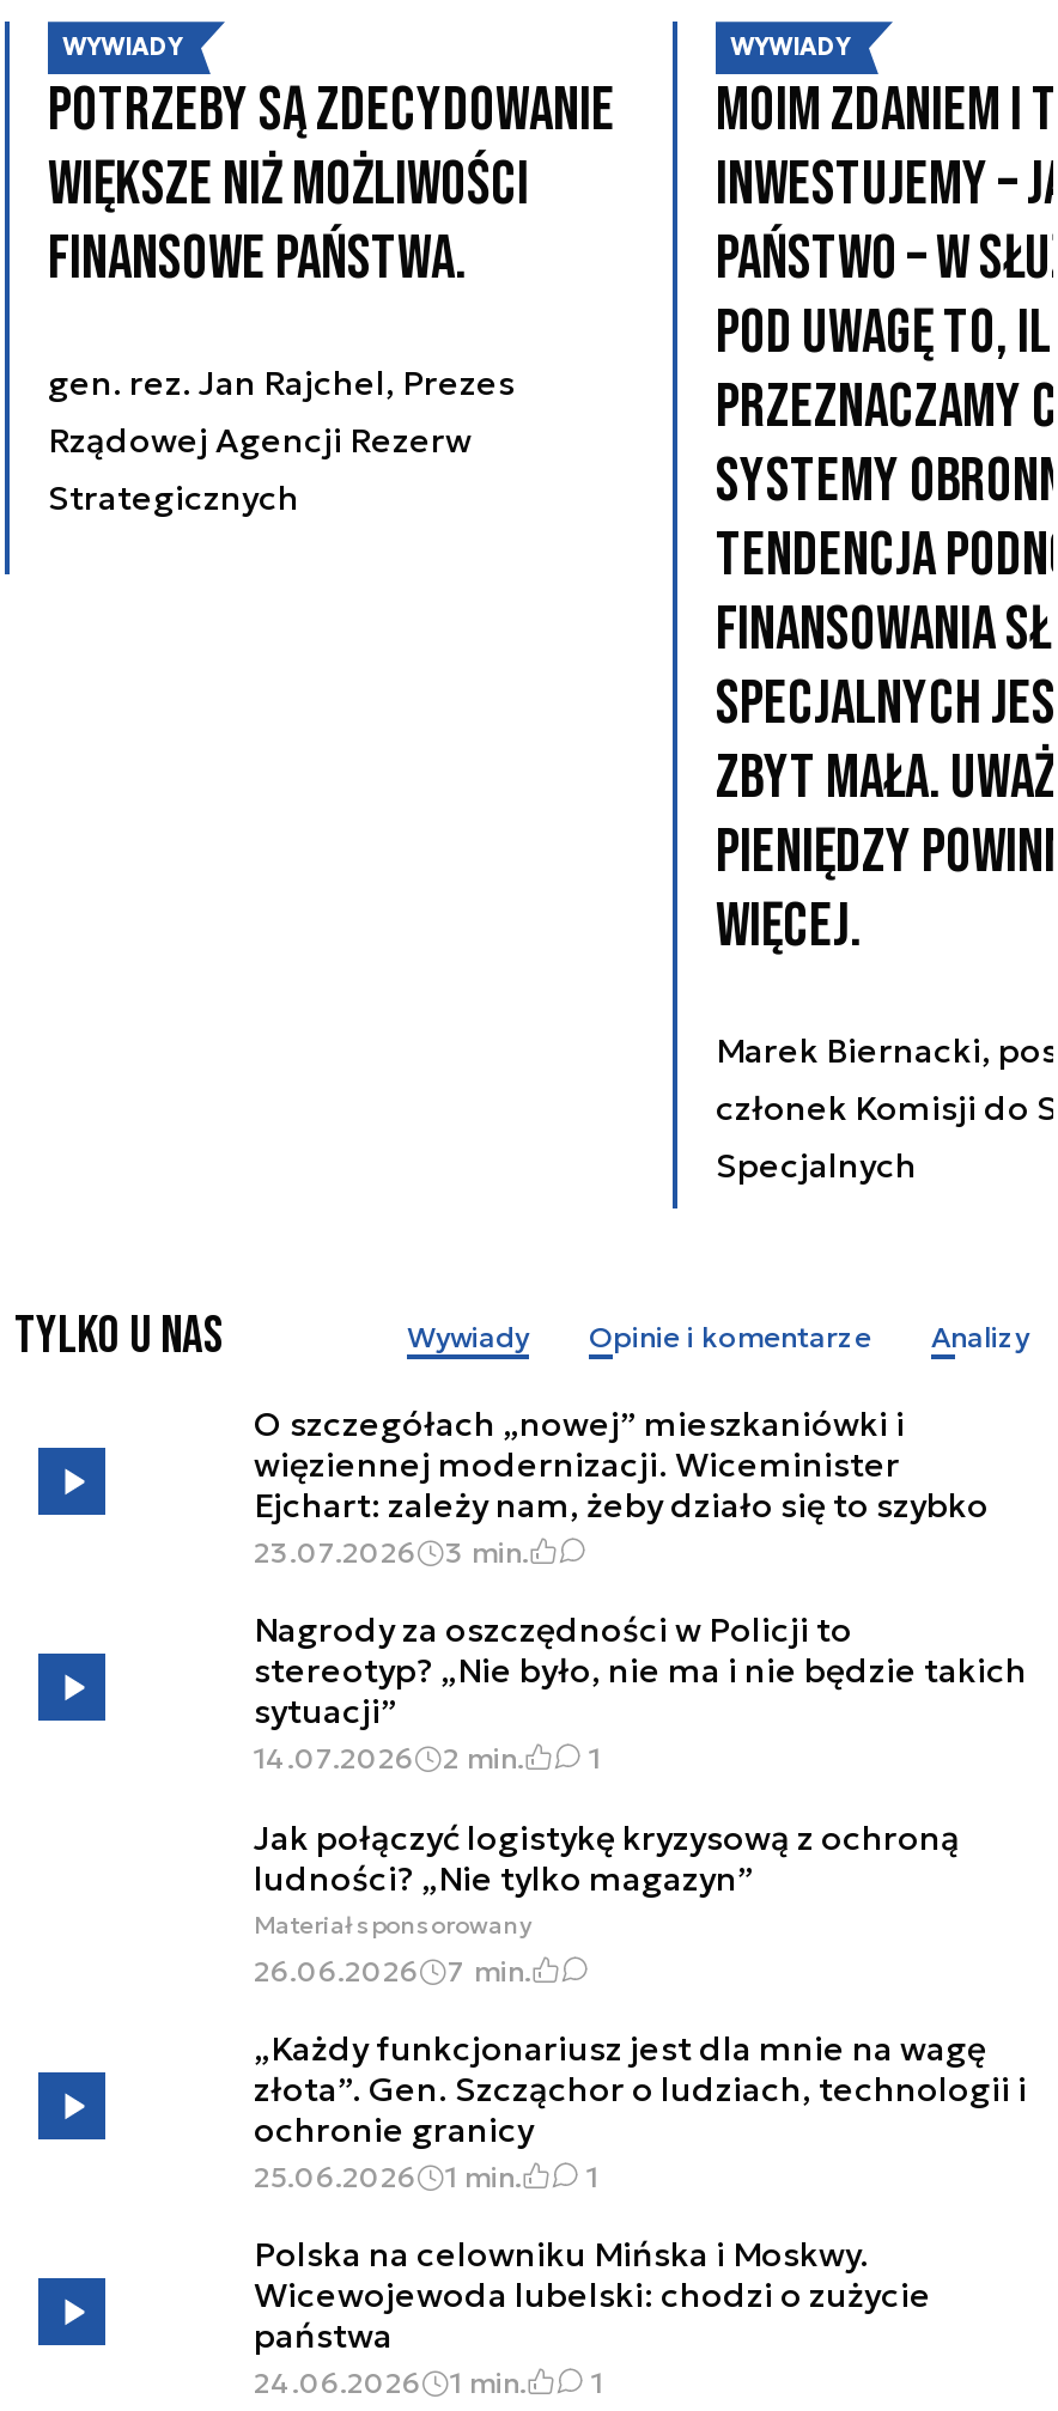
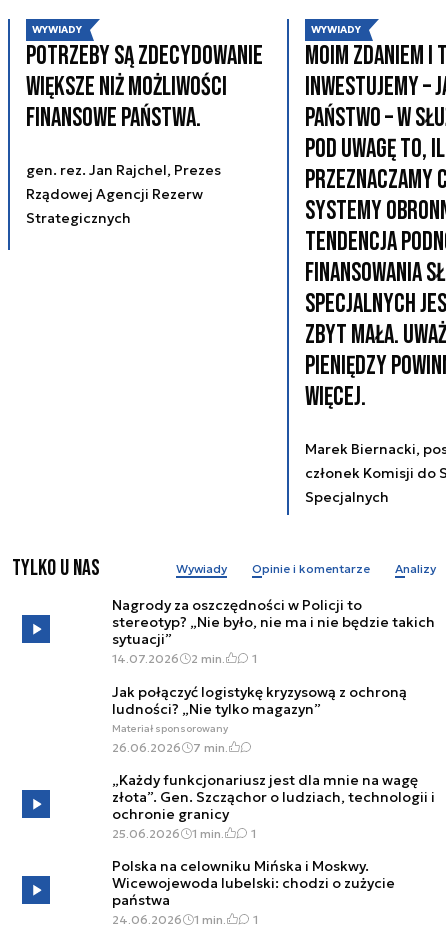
[254,1403,989,1569] O szczegółach „nowej” mieszkaniówki i | więziennej modernizacji. Wiceminister | Ejchart: zależy nam, żeby działo się to szybko | 23.07.2026 | 3 min. -> none

